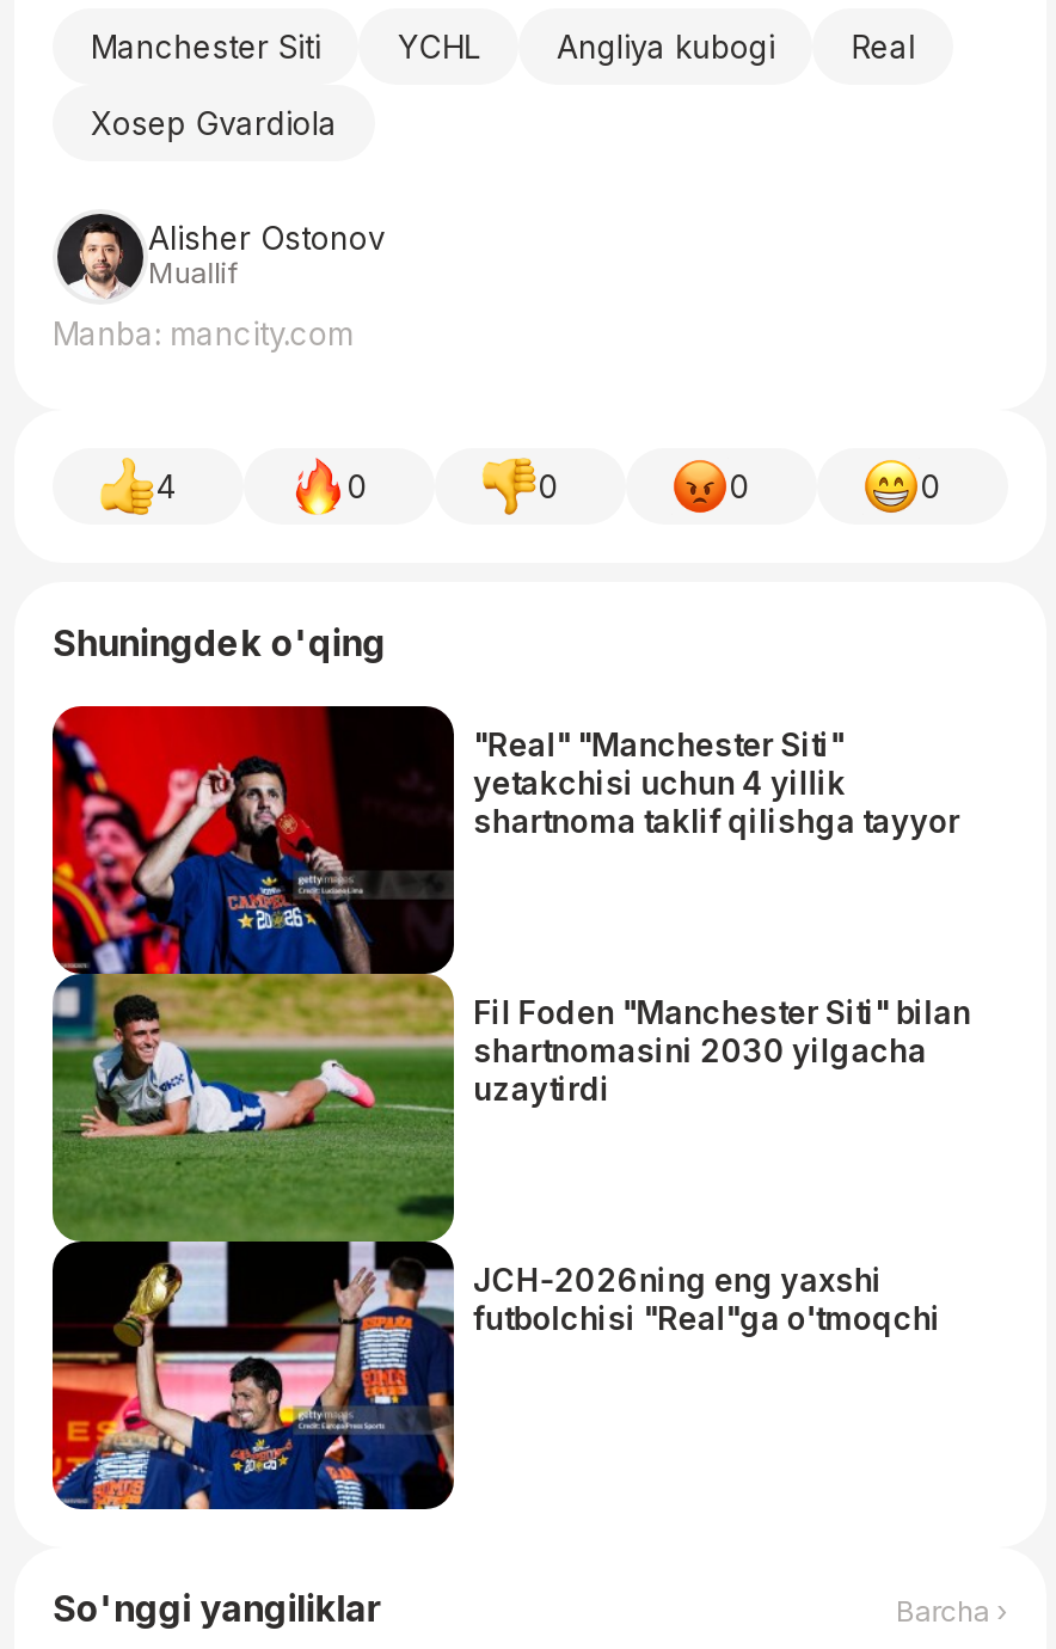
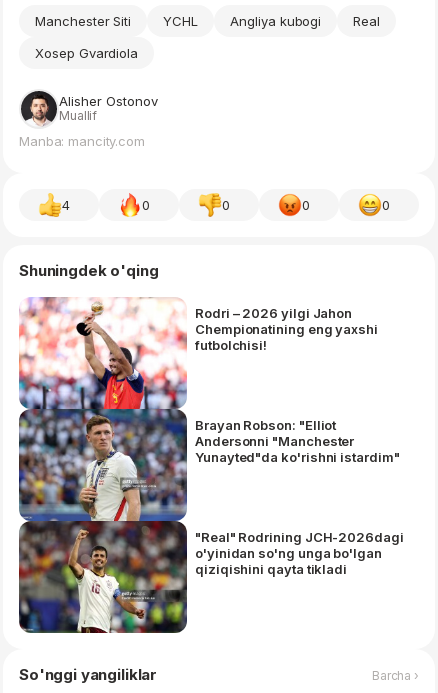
[50,704,959,1512] [image] | "Real" "Manchester Siti" | yetakchisi uchun 4 yillik | shartnoma taklif qilishga tayyor -> [18,296,378,634] [image] | Rodri – 2026 yilgi Jahon | Chempionatining eng yaxshi | futbolchisi!
[473,993,971,1108] Fil Foden "Manchester Siti" bilan | shartnomasini 2030 yilgacha | uzaytirdi -> [195,417,400,465] Brayan Robson: "Elliot | Andersonni "Manchester | Yunayted"da ko'rishni istardim"
[473,1261,941,1337] JCH-2026ning eng yaxshi | futbolchisi "Real"ga o'tmoqchi -> [195,529,404,577] "Real" Rodrining JCH-2026dagi | o'yinidan so'ng unga bo'lgan | qiziqishini qayta tikladi

